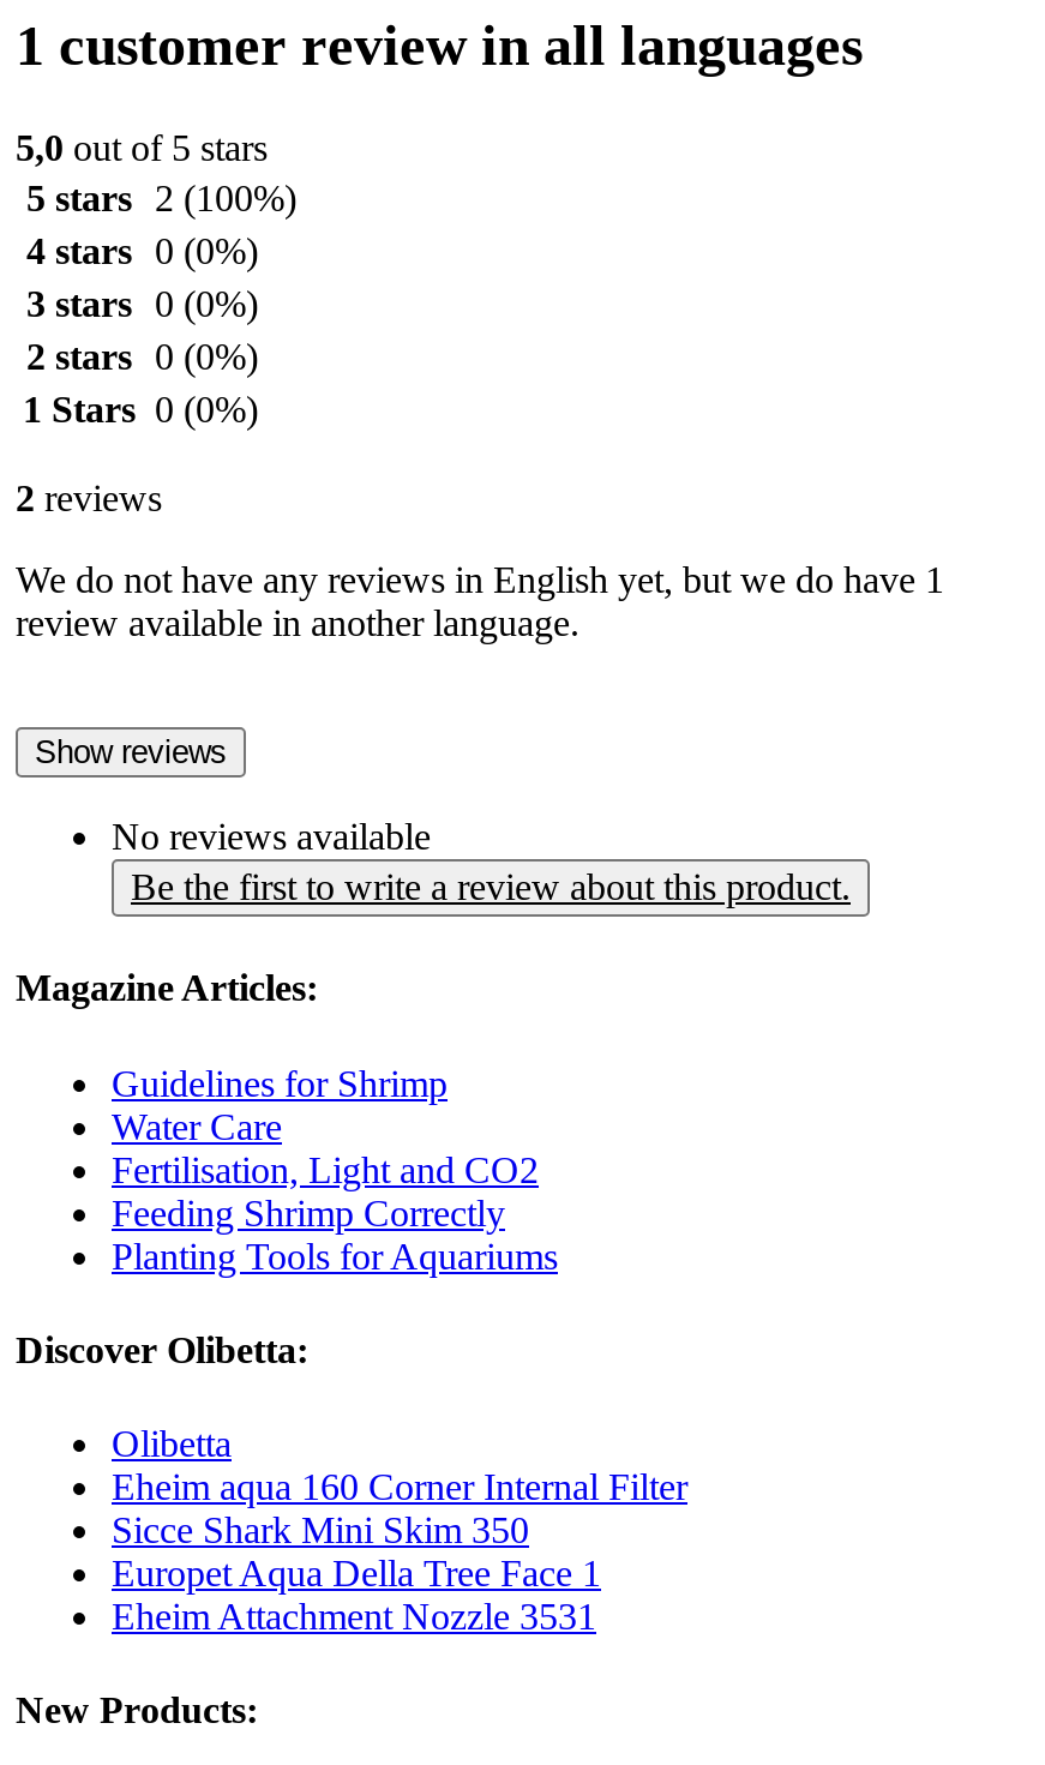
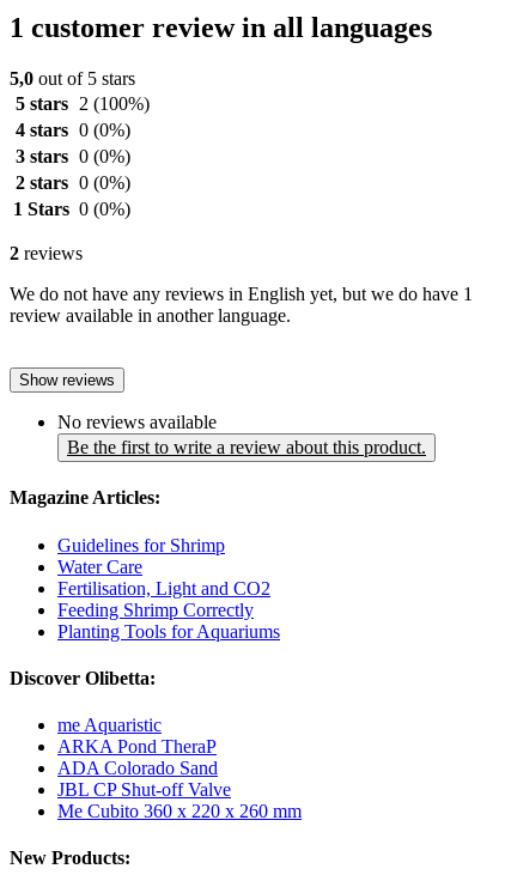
[112,1423,687,1637] Olibetta | Eheim aqua 160 Corner Internal Filter | Sicce Shark Mini Skim 350 | Europet Aqua Della Tree Face 1 | Eheim Attachment Nozzle 3531 -> [57,715,302,821] me Aquaristic | ARKA Pond TheraP | ADA Colorado Sand | JBL CP Shut-off Valve | Me Cubito 360 x 220 x 260 mm

